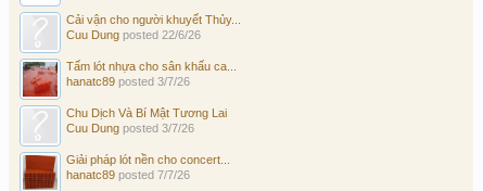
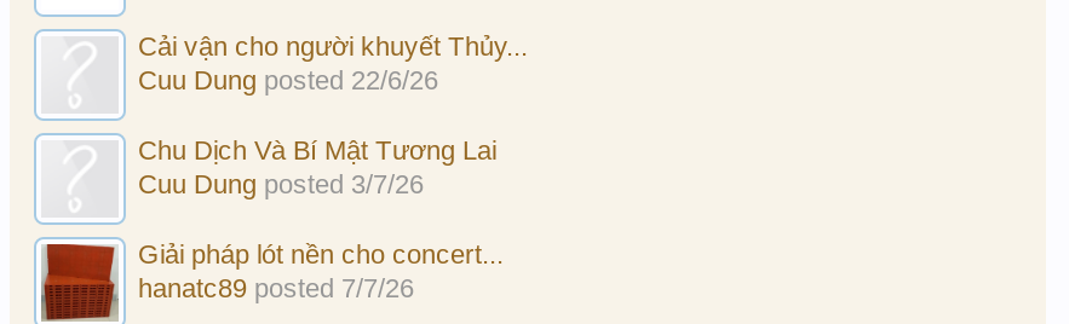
[22,60,237,98] [image] | Tấm lót nhựa cho sân khấu ca... | hanatc89 posted 3/7/26 -> none

